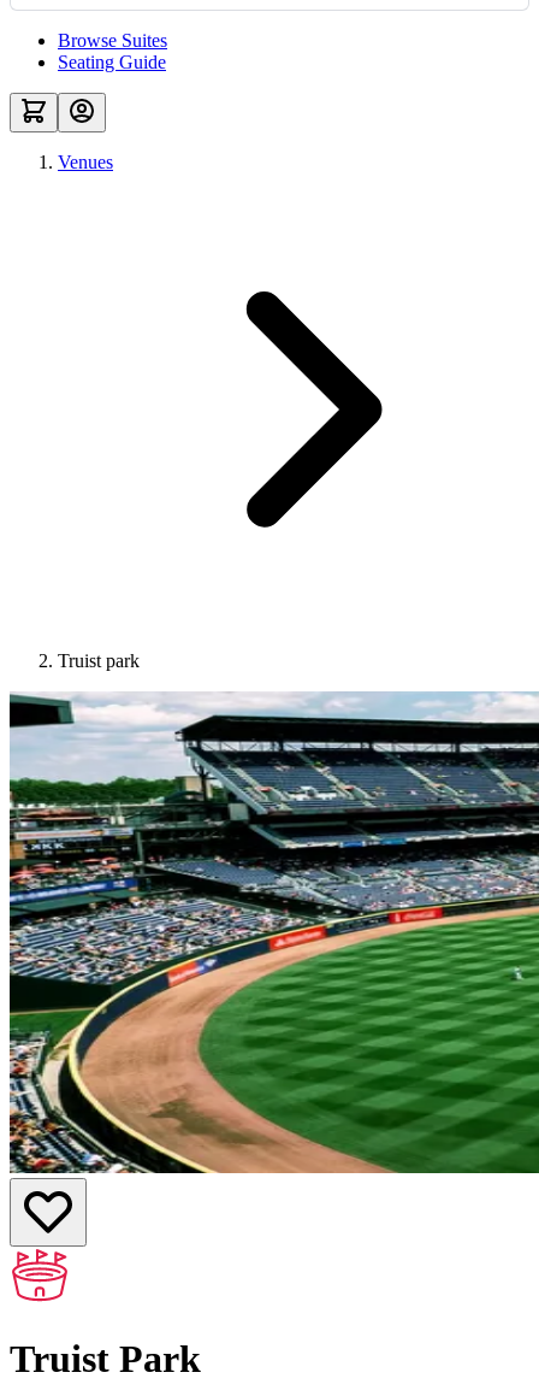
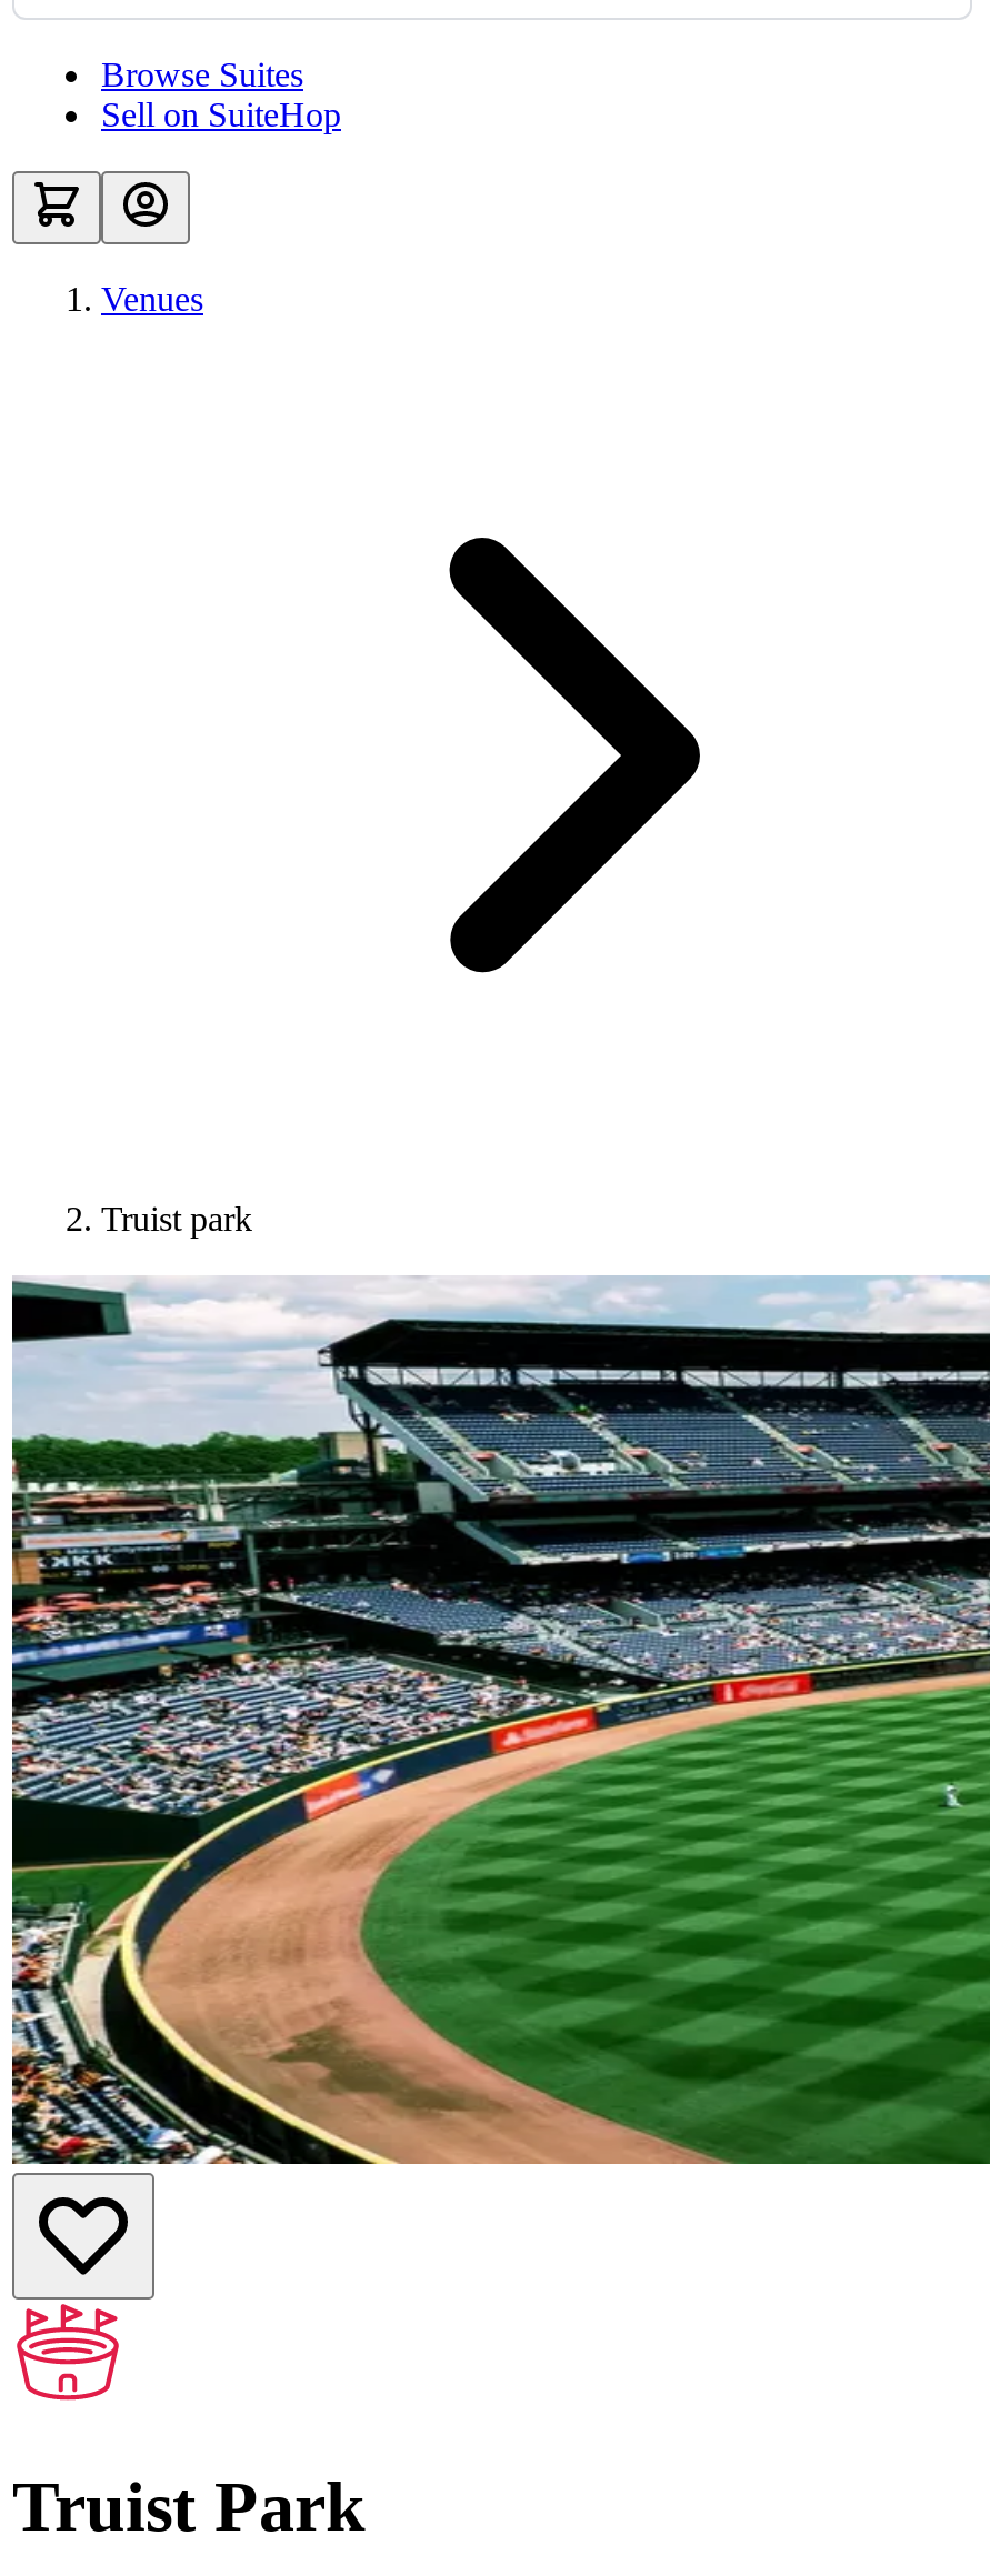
[58,52,166,72] Seating Guide -> [101,96,341,133] Sell on SuiteHop

